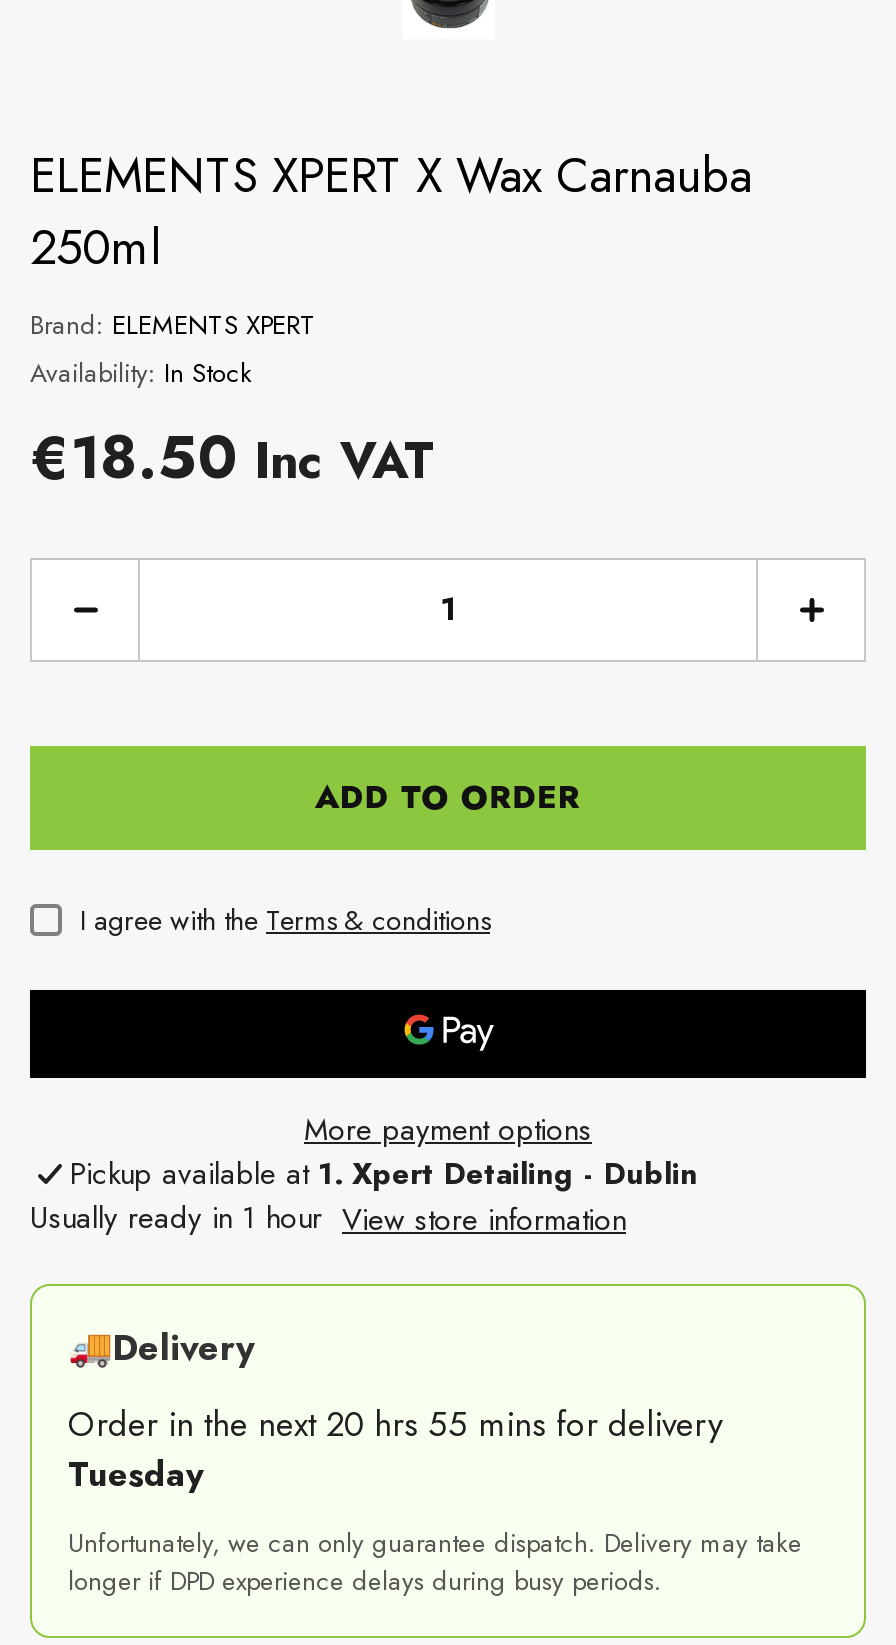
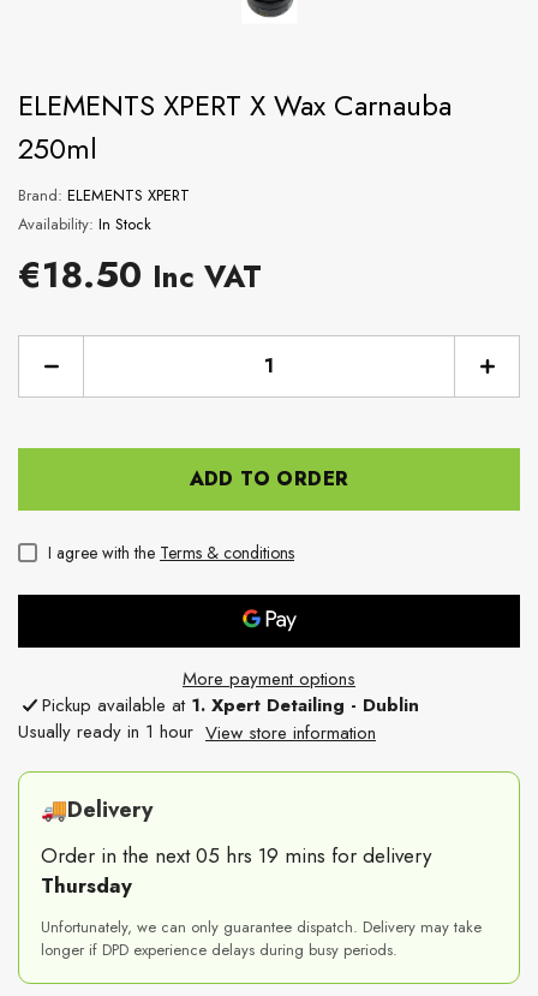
[68,1400,722,1498] Order in the next 20 hrs 55 mins for delivery | Tuesday -> [41,841,431,900] Order in the next 05 hrs 19 mins for delivery | Thursday

